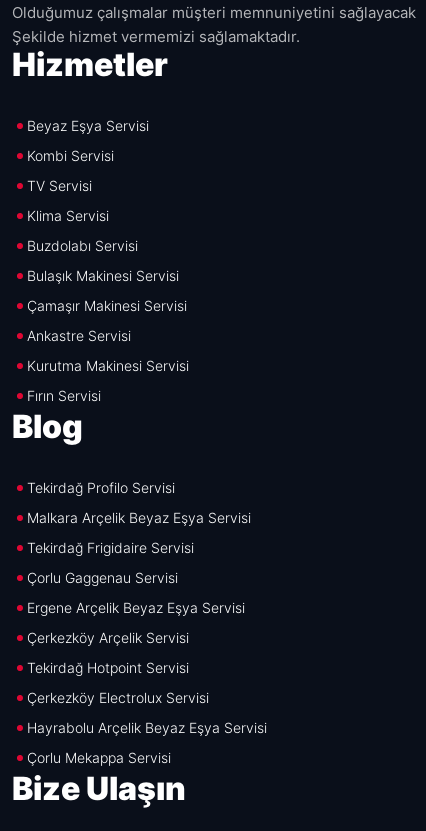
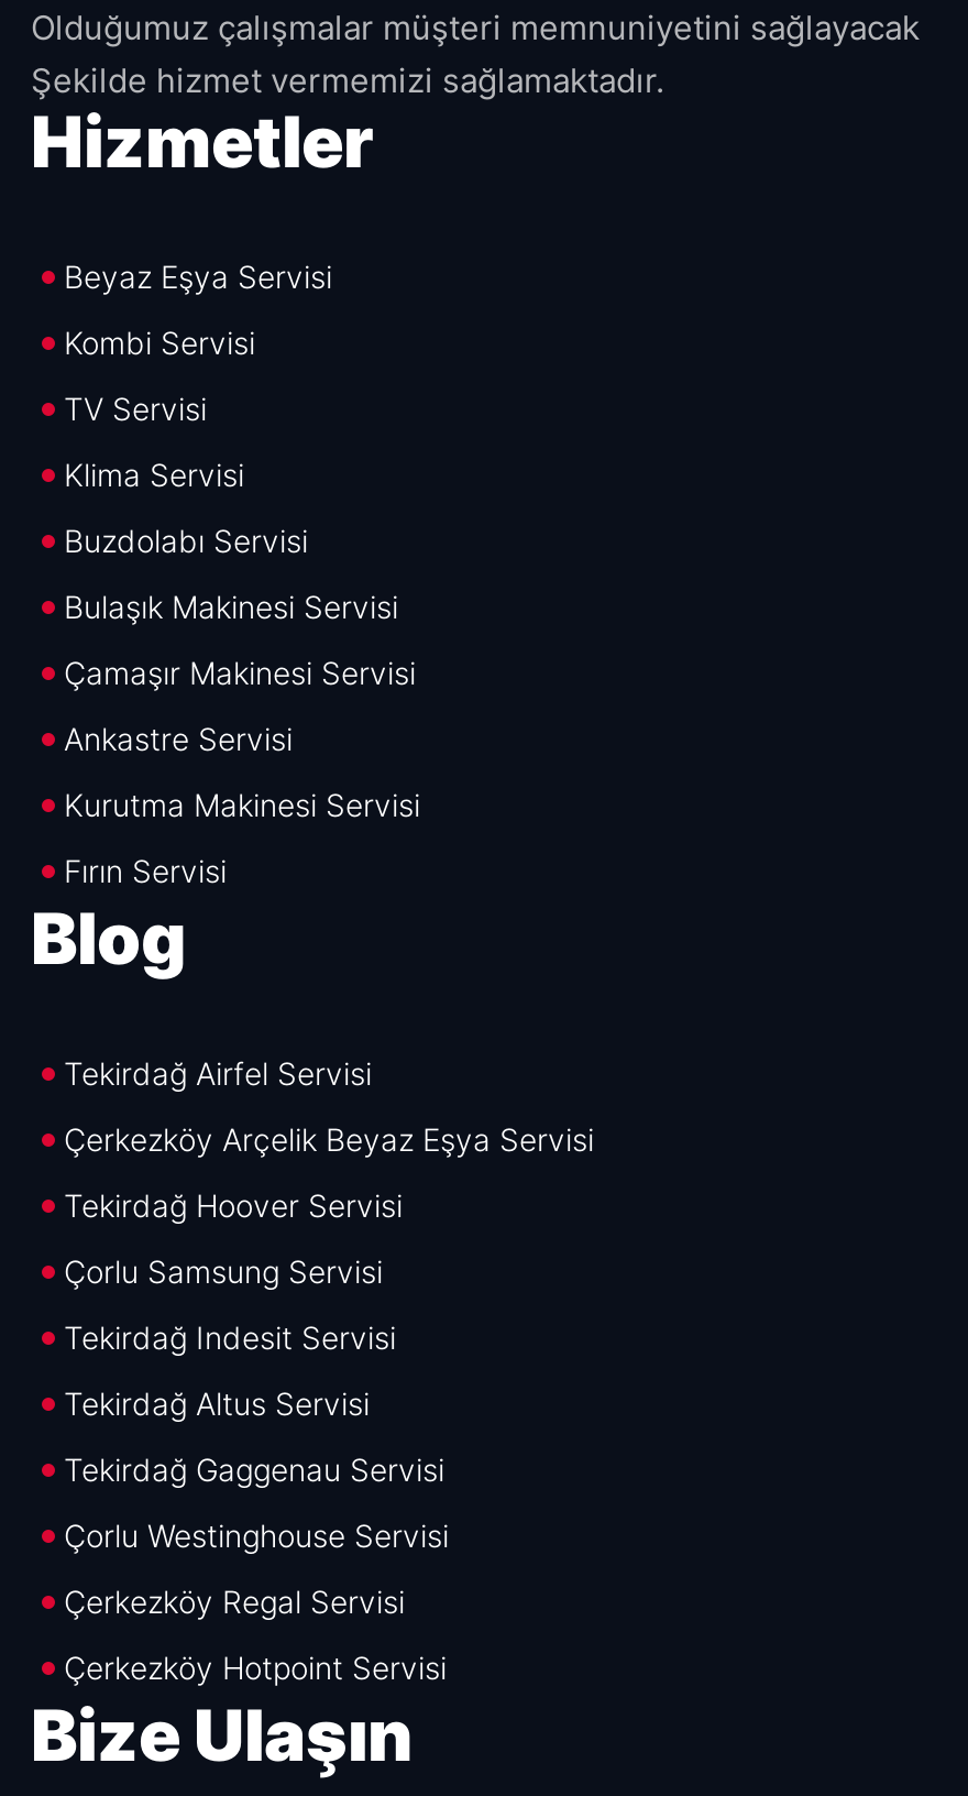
[27,479,175,496] Tekirdağ Profilo Servisi -> [64,1054,372,1092] Tekirdağ Airfel Servisi
[27,509,251,526] Malkara Arçelik Beyaz Eşya Servisi -> [64,1120,594,1158] Çerkezköy Arçelik Beyaz Eşya Servisi
[27,539,194,556] Tekirdağ Frigidaire Servisi -> [64,1186,403,1224] Tekirdağ Hoover Servisi
[27,569,178,586] Çorlu Gaggenau Servisi -> [64,1252,383,1290] Çorlu Samsung Servisi
[27,599,245,616] Ergene Arçelik Beyaz Eşya Servisi -> [64,1318,396,1356] Tekirdağ Indesit Servisi
[27,629,189,646] Çerkezköy Arçelik Servisi -> [64,1384,370,1422] Tekirdağ Altus Servisi
[27,659,189,676] Tekirdağ Hotpoint Servisi -> [64,1450,444,1488] Tekirdağ Gaggenau Servisi
[27,689,209,706] Çerkezköy Electrolux Servisi -> [64,1516,449,1554] Çorlu Westinghouse Servisi
[27,719,267,736] Hayrabolu Arçelik Beyaz Eşya Servisi -> [64,1583,405,1620] Çerkezköy Regal Servisi
[27,749,171,766] Çorlu Mekappa Servisi -> [64,1649,447,1686] Çerkezköy Hotpoint Servisi

